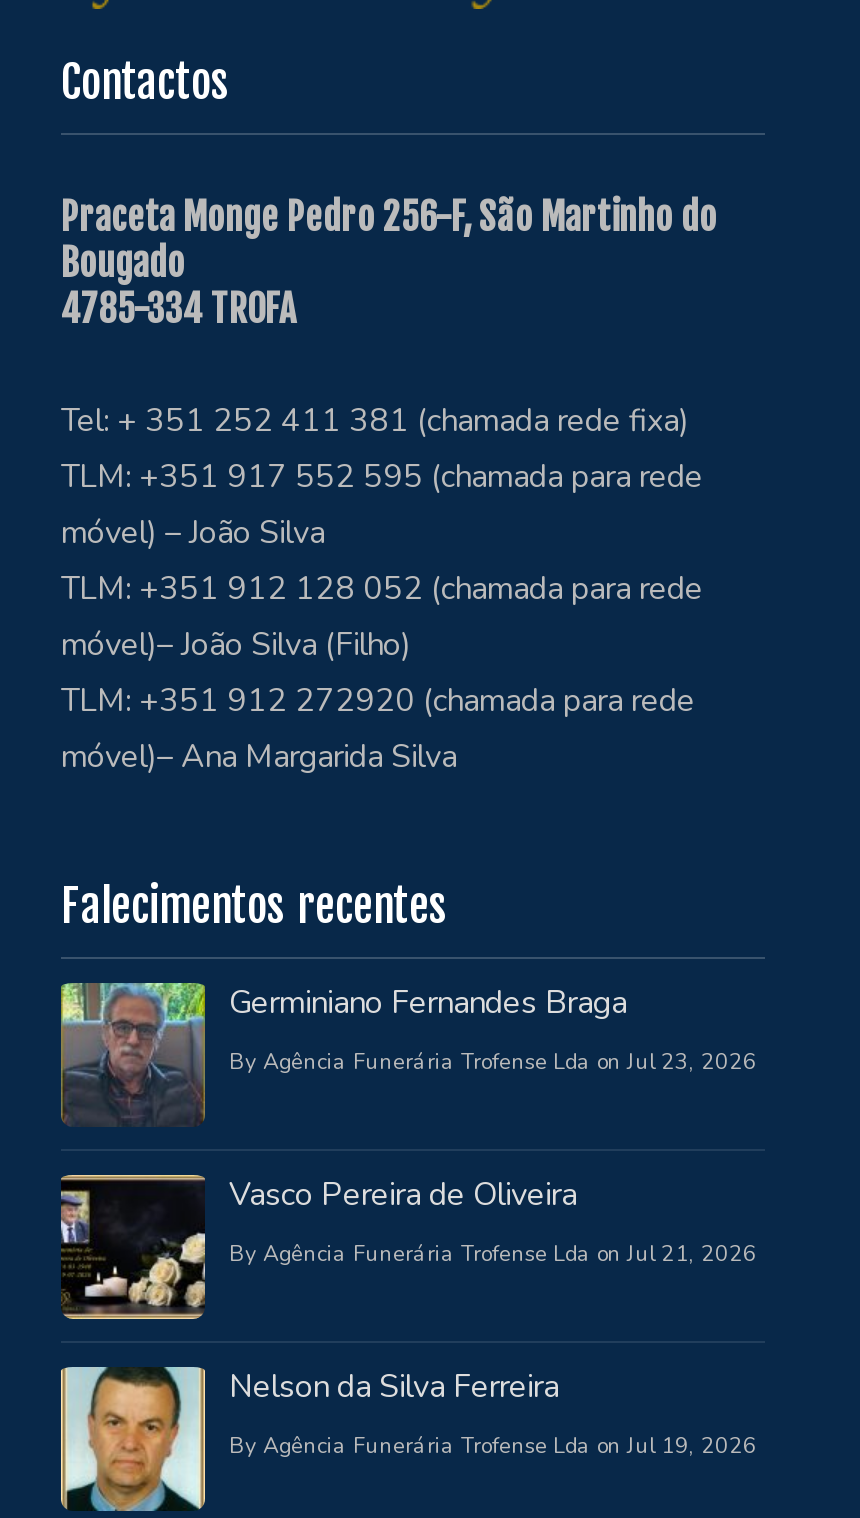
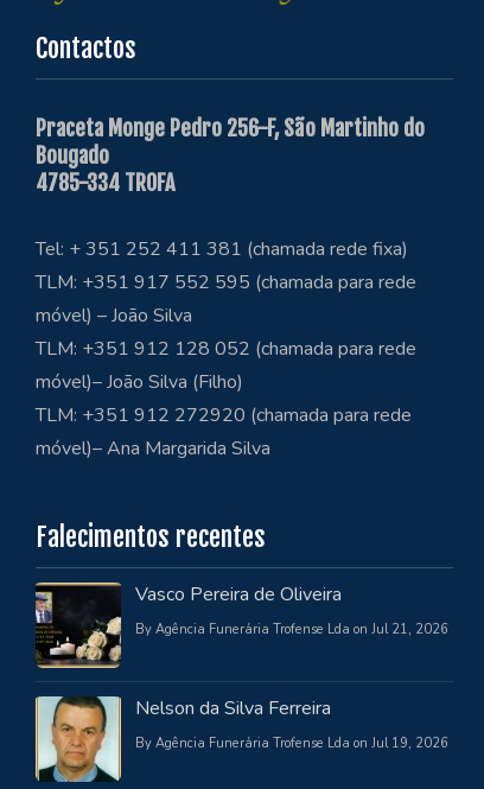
[59,980,757,1126] [image] | Germiniano Fernandes Braga | By Agência Funerária Trofense Lda on Jul 23, 2026 -> none

